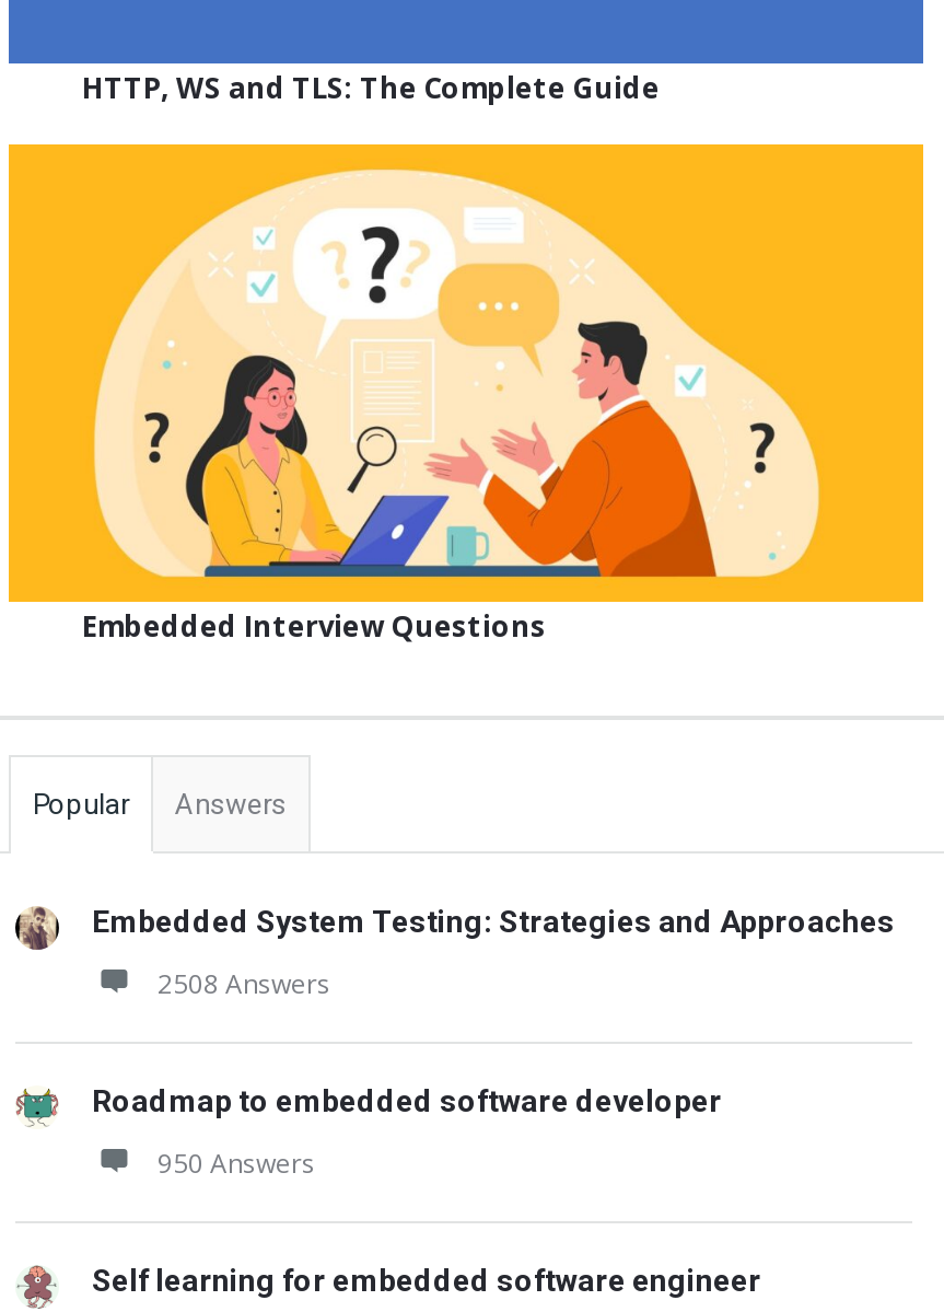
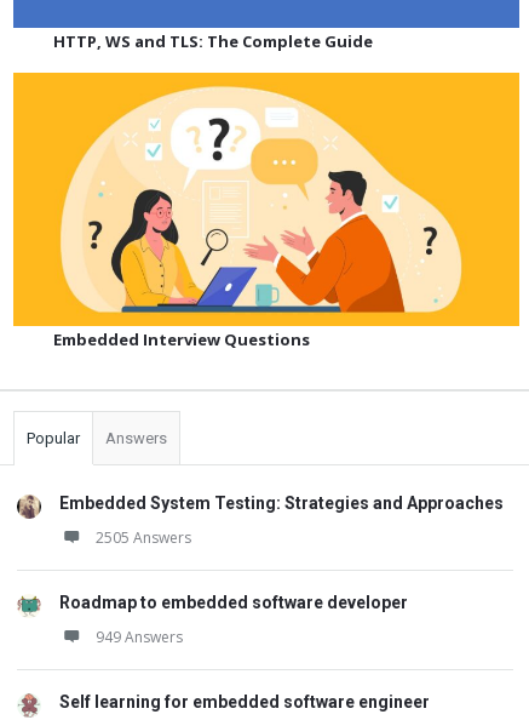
[158,965,330,1002] 2508 Answers -> [96,528,191,548] 2505 Answers
[158,1144,315,1182] 950 Answers -> [96,627,183,648] 949 Answers

